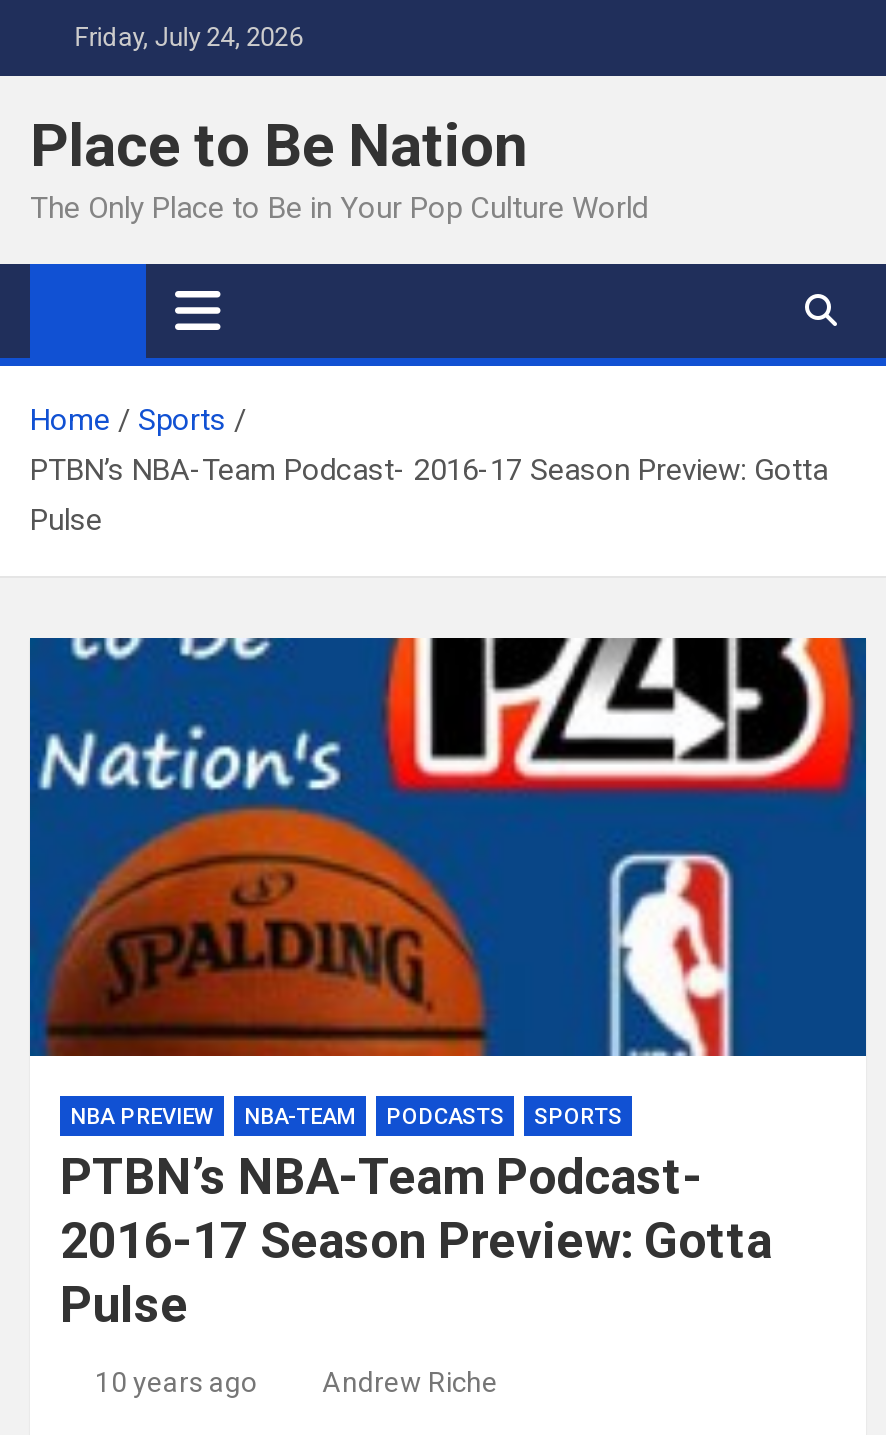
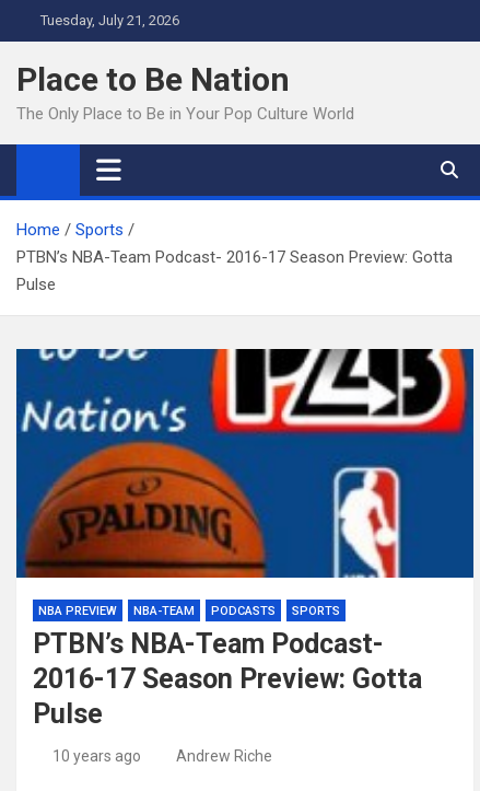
[62,22,302,52] Friday, July 24, 2026 -> [34,12,180,28] Tuesday, July 21, 2026

